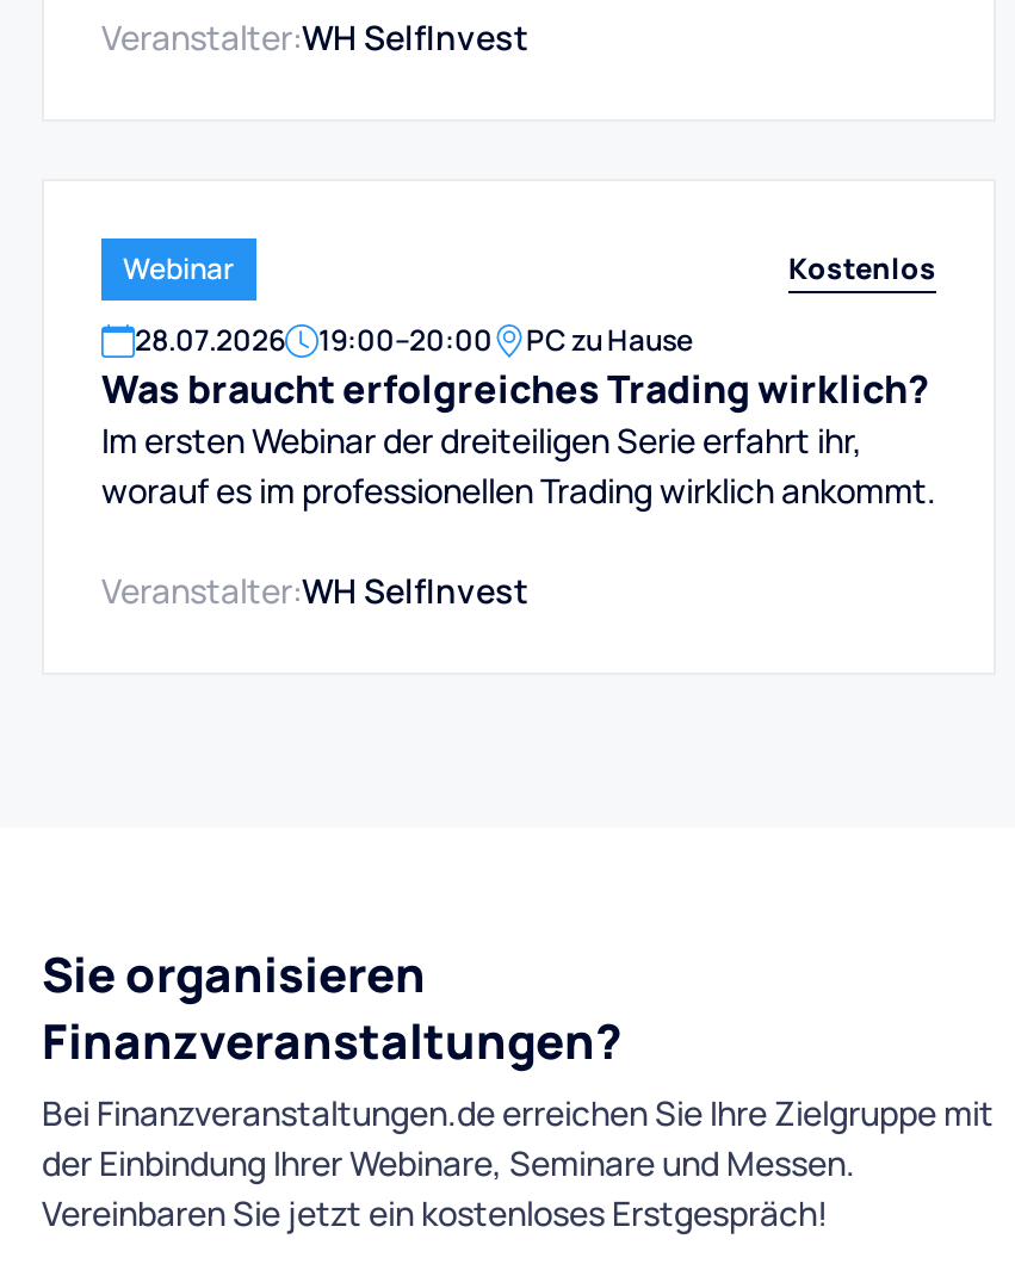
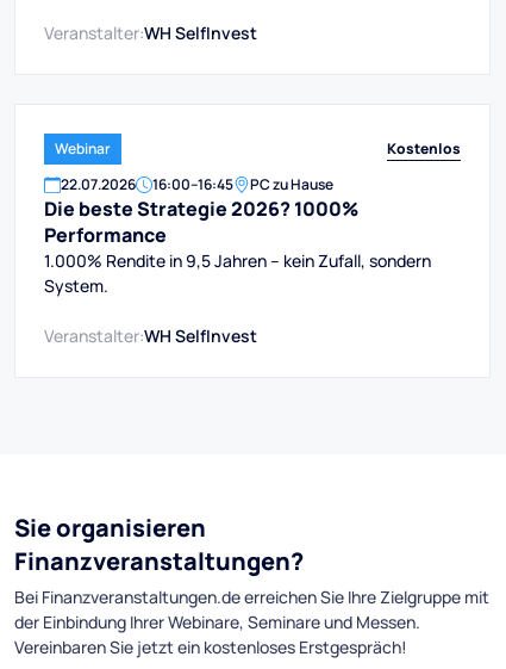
[135,320,285,360] 28.07.2026 -> [61,174,136,194] 22.07.2026
[318,320,493,360] 19:00–20:00 -> [152,174,233,194] 16:00–16:45
[101,363,936,513] Was braucht erfolgreiches Trading wirklich? | Im ersten Webinar der dreiteiligen Serie erfahrt ihr, | worauf es im professionellen Trading wirklich ankommt. -> [44,196,431,297] Die beste Strategie 2026? 1000% | Performance | 1.000% Rendite in 9,5 Jahren – kein Zufall, sondern | System.

